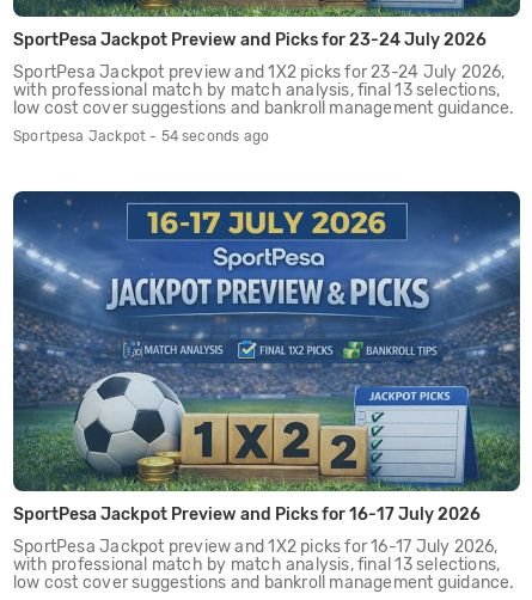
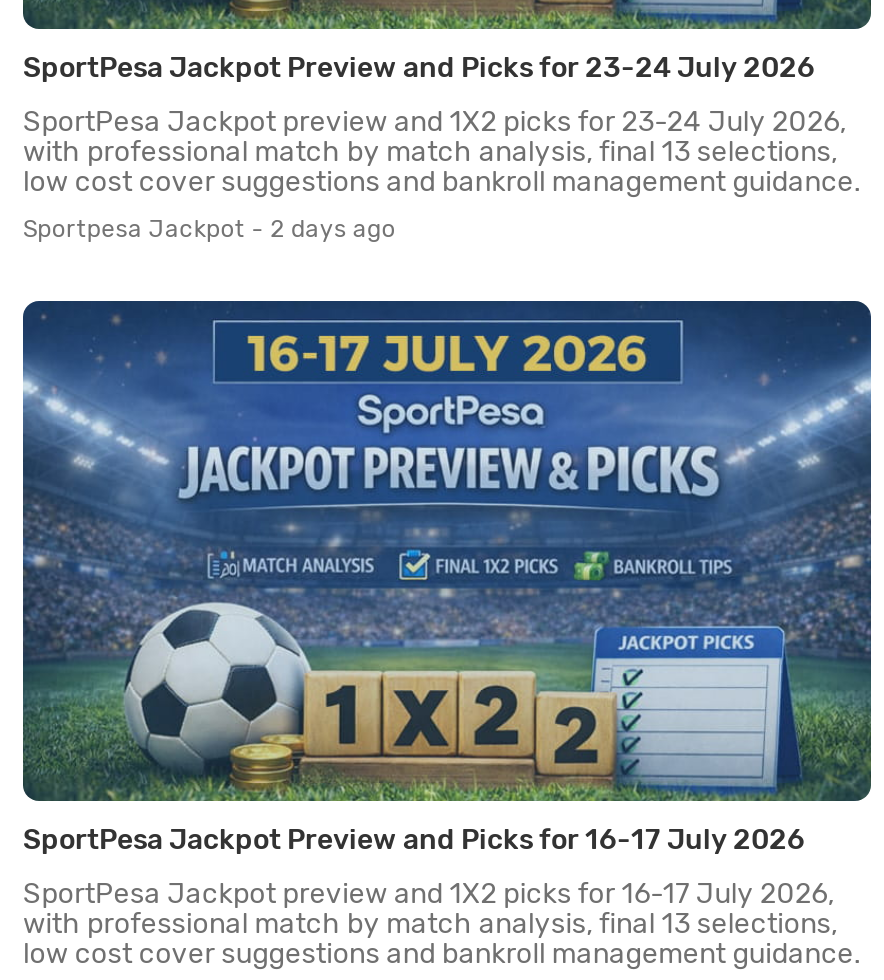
[13,128,269,145] Sportpesa Jackpot - 54 seconds ago -> [23,214,396,242] Sportpesa Jackpot - 2 days ago

